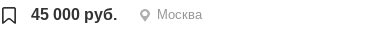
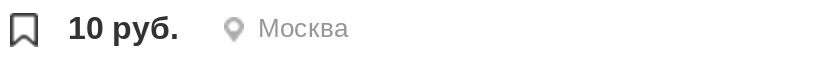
[31,6,117,23] 45 000 руб. -> [68,11,178,45] 10 руб.

